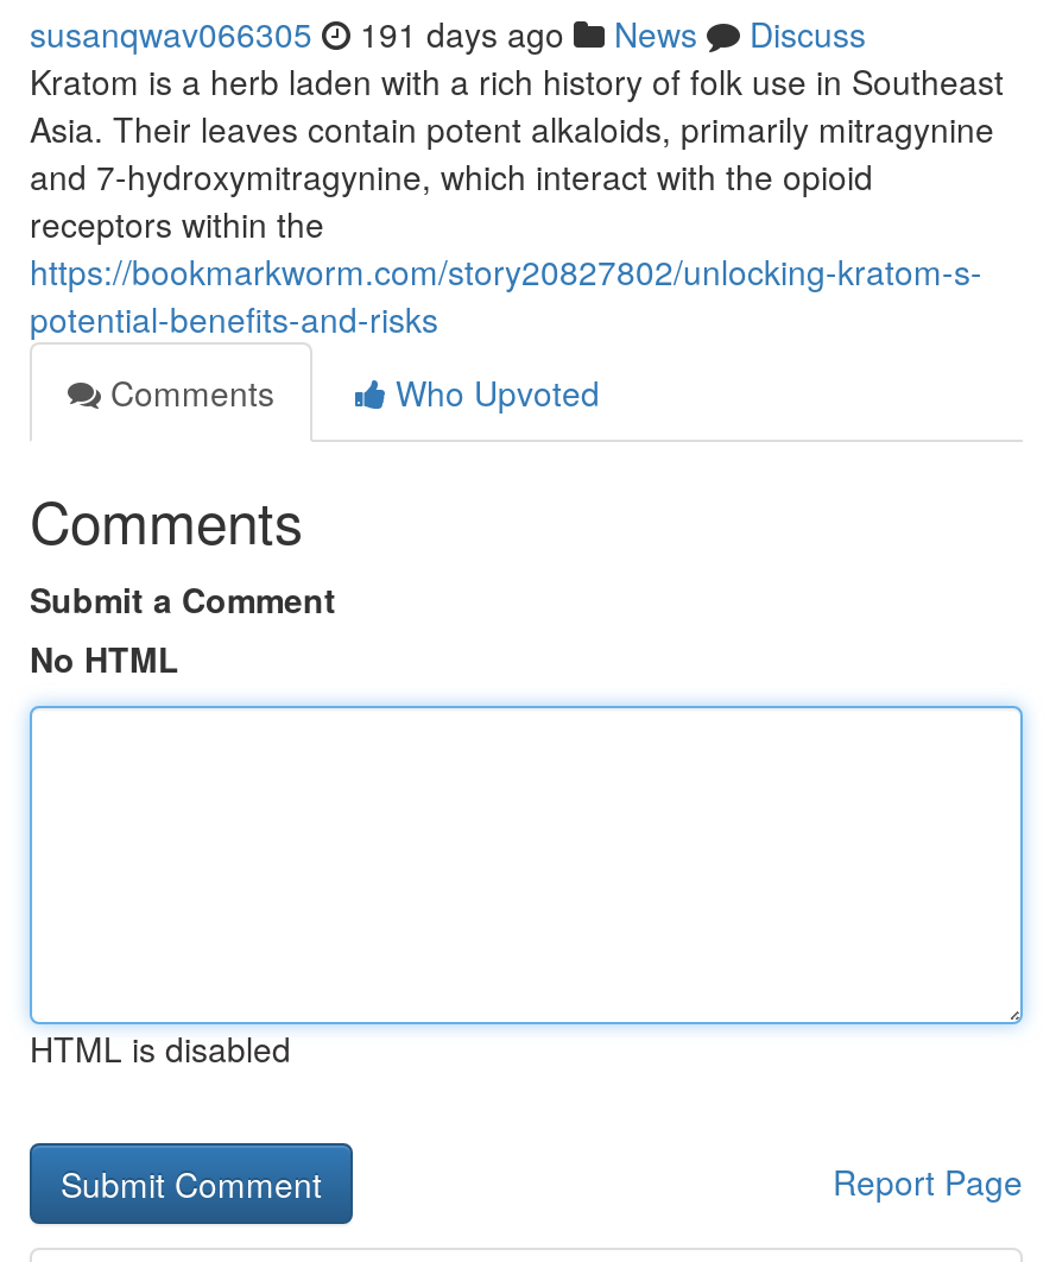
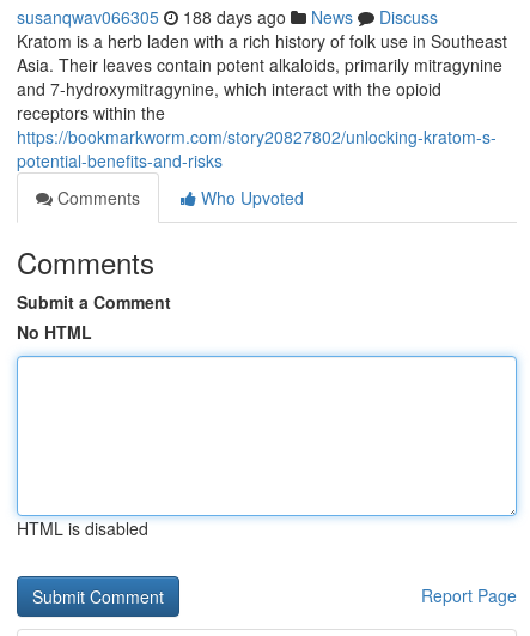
[30,10,866,57] susanqwav066305 191 days ago News Discuss -> [17,5,438,29] susanqwav066305 188 days ago News Discuss

